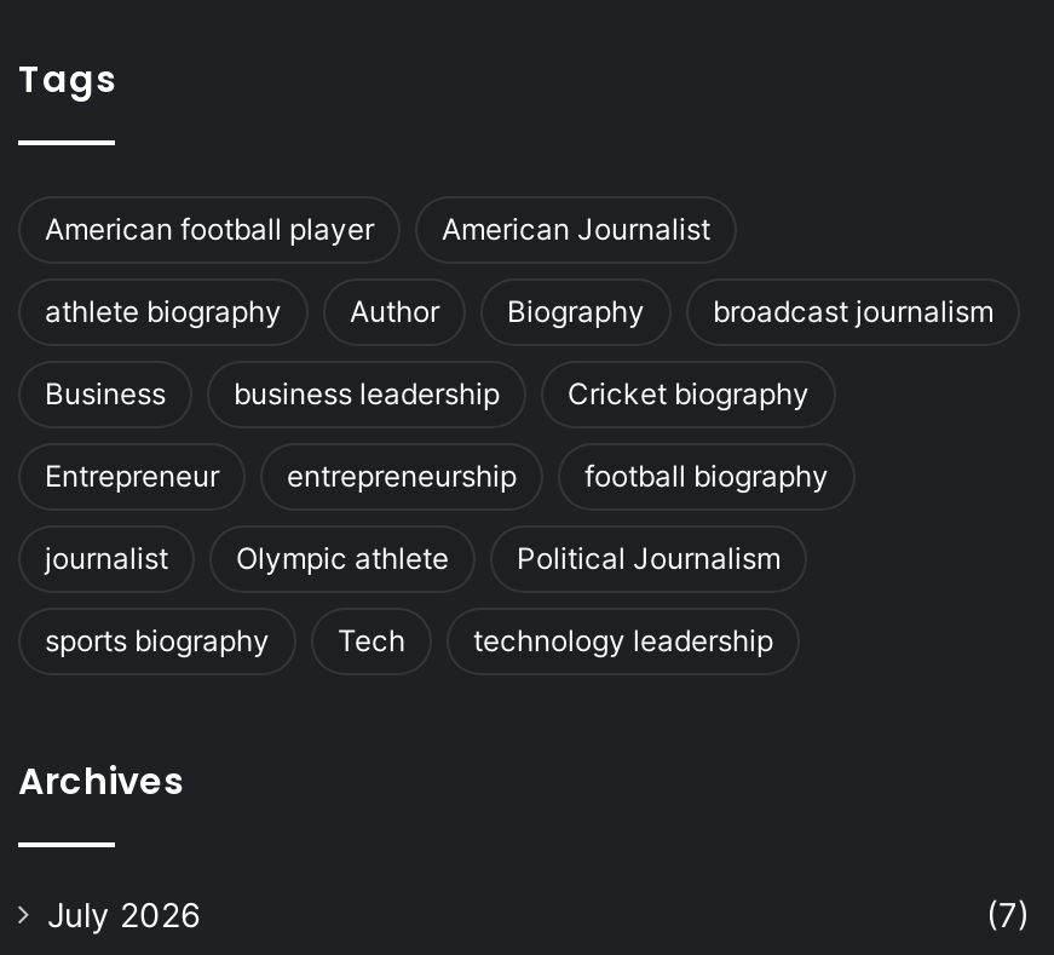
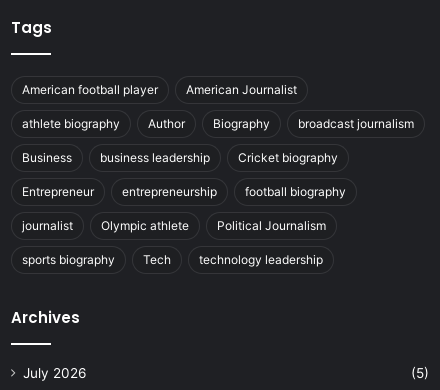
[977,896,1030,934] (7) -> [407,365,429,381] (5)

